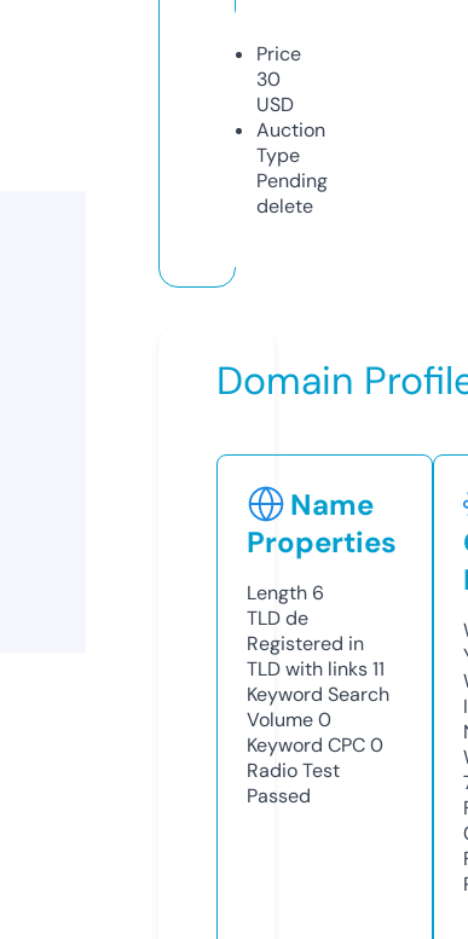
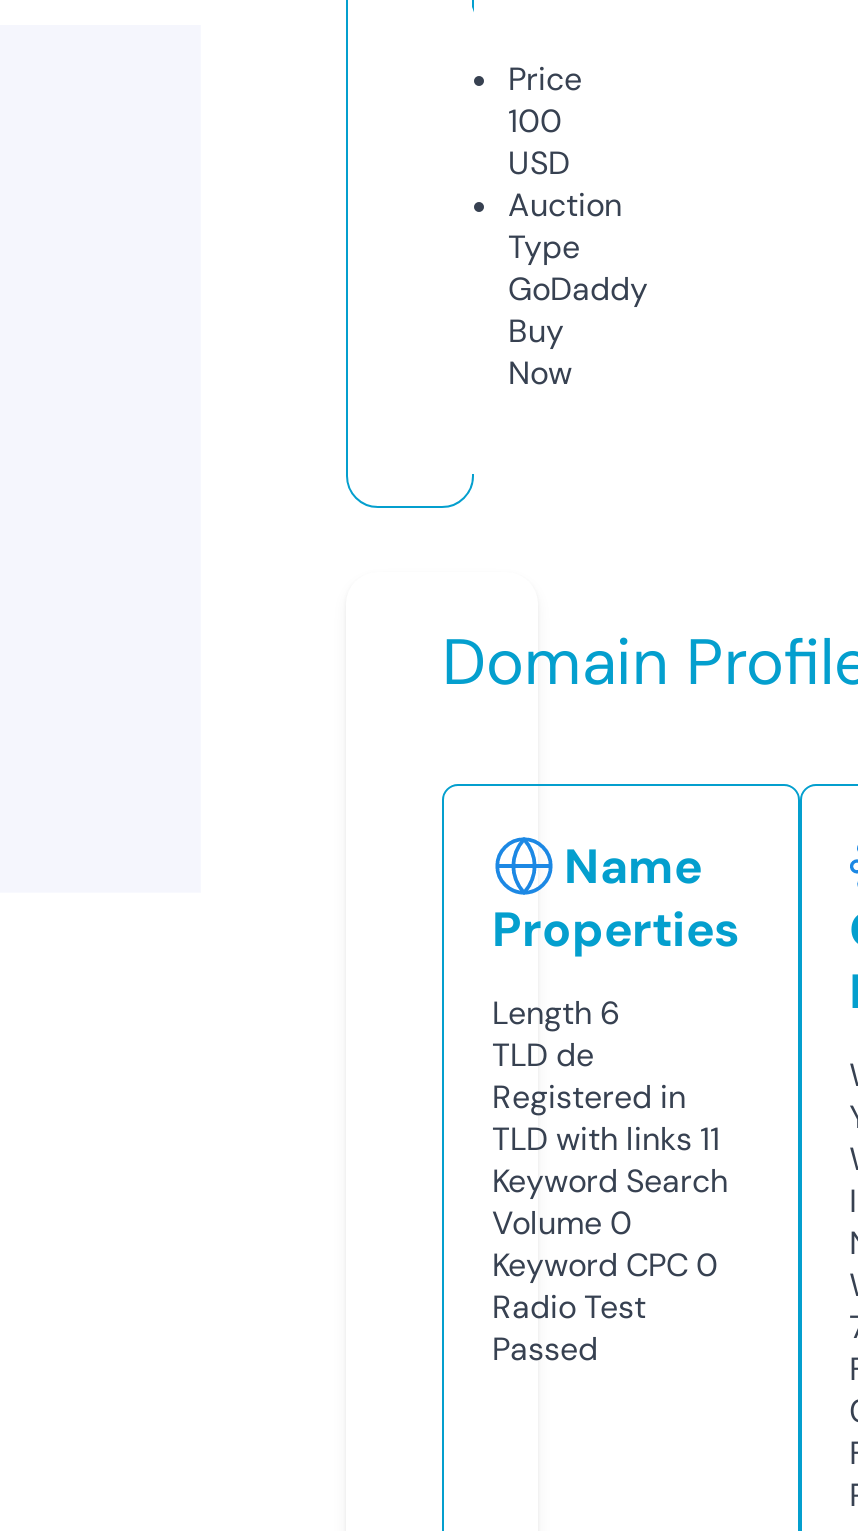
[256,66,281,92] 30 -> [508,100,562,142] 100
[256,168,328,218] Pending | delete -> [508,268,648,394] GoDaddy | Buy | Now

